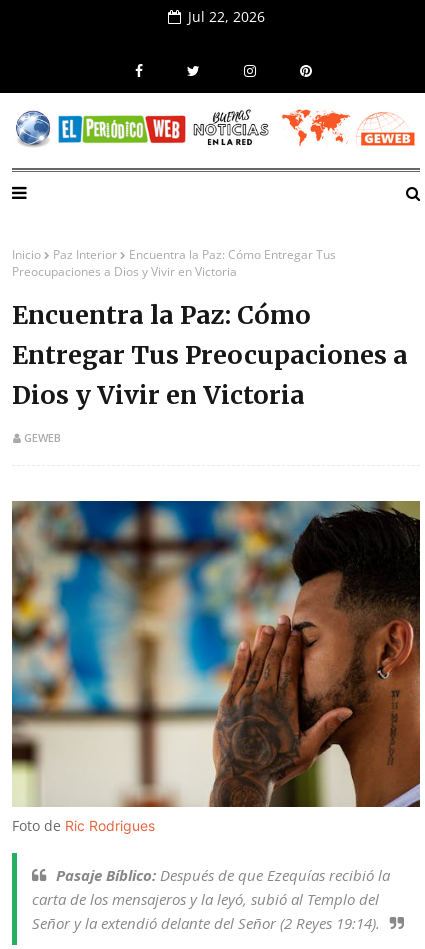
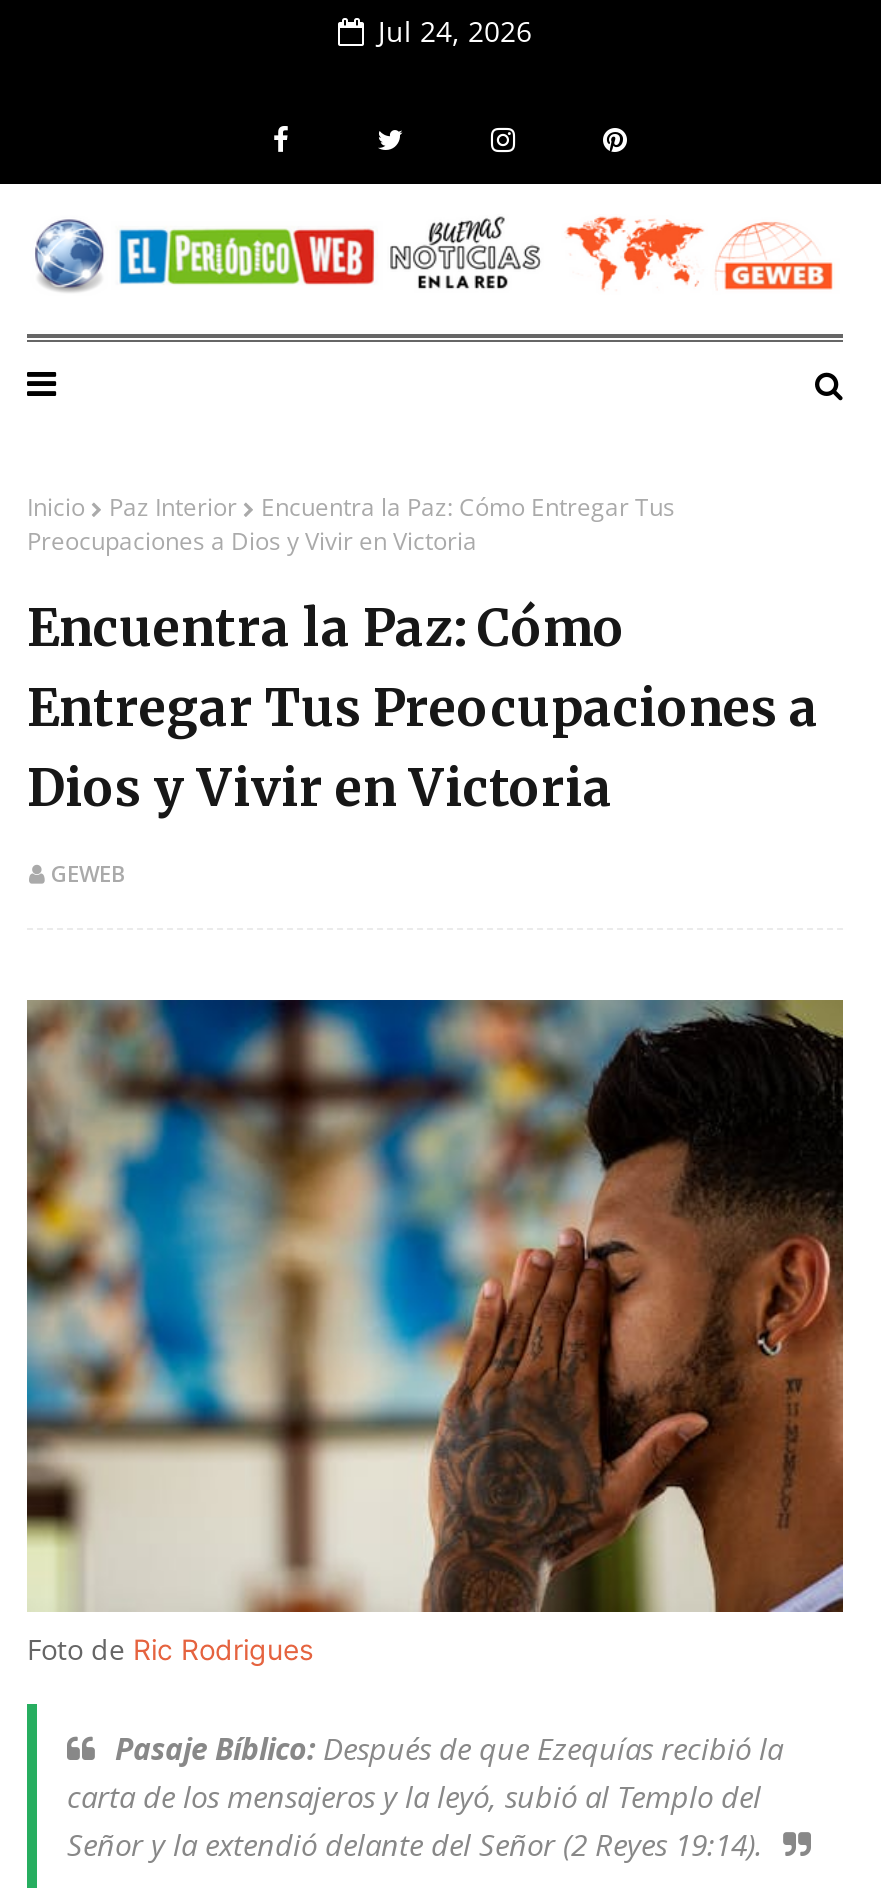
[187,7,264,26] Jul 22, 2026 -> [378,12,532,50] Jul 24, 2026

